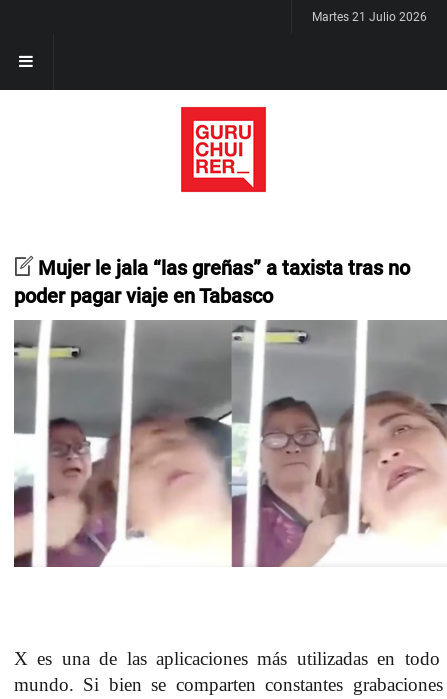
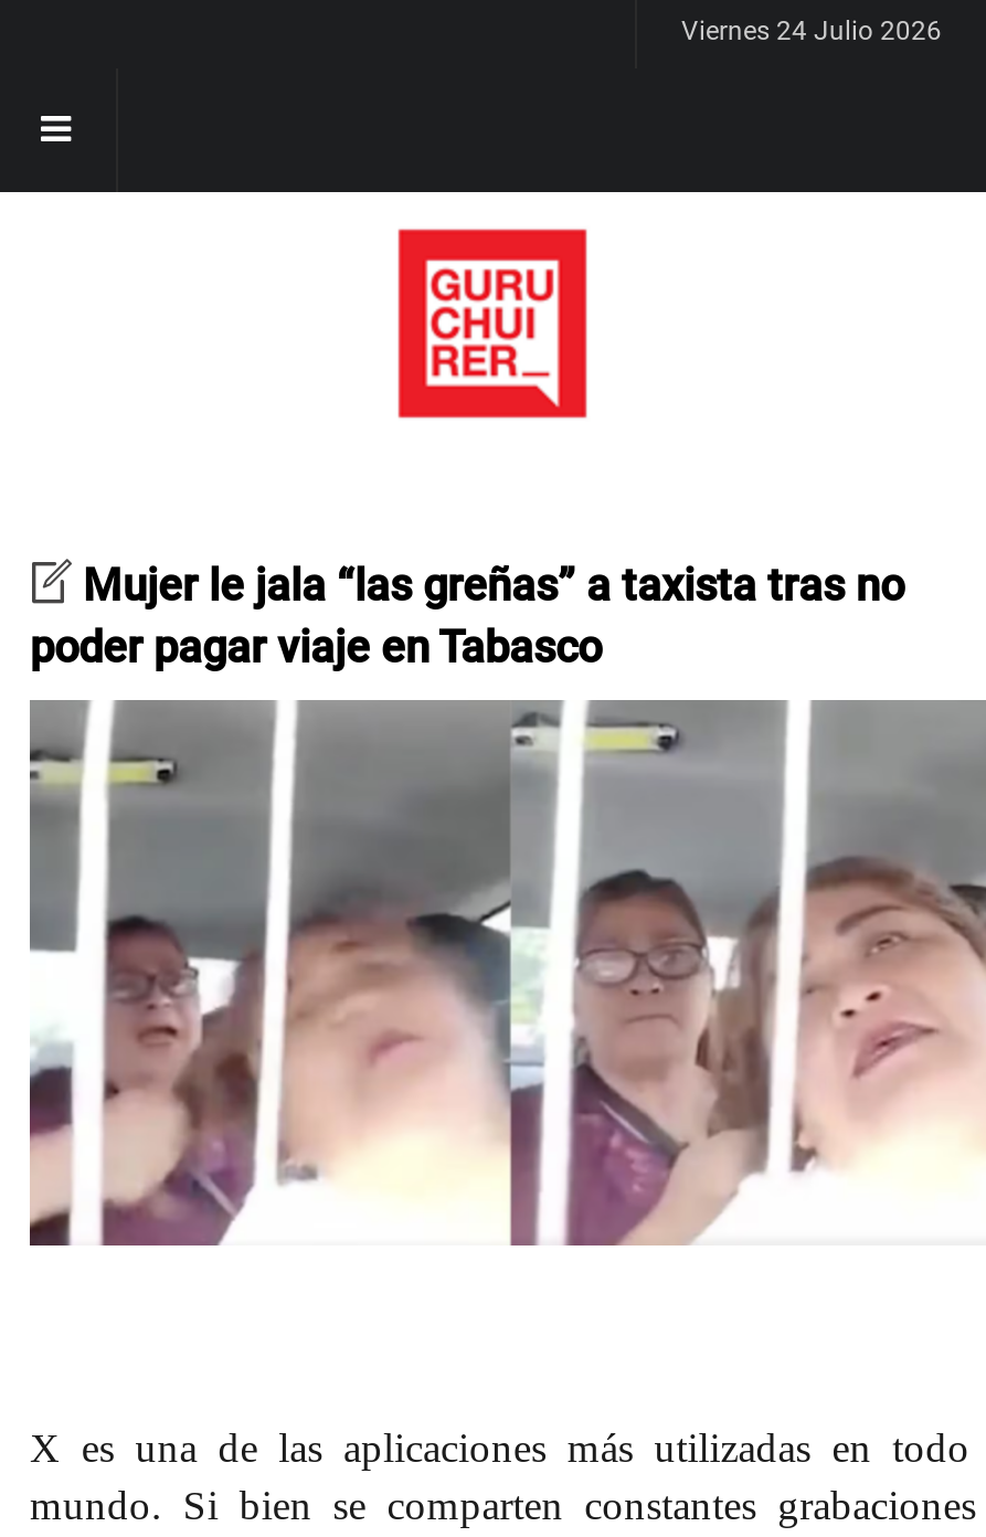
[312,10,427,24] Martes 21 Julio 2026 -> [681,15,942,46] Viernes 24 Julio 2026

